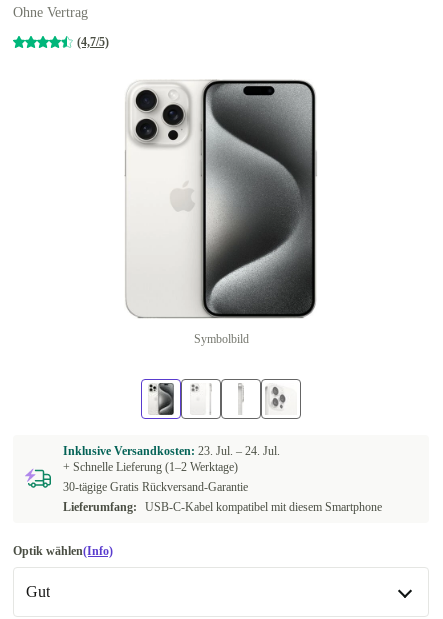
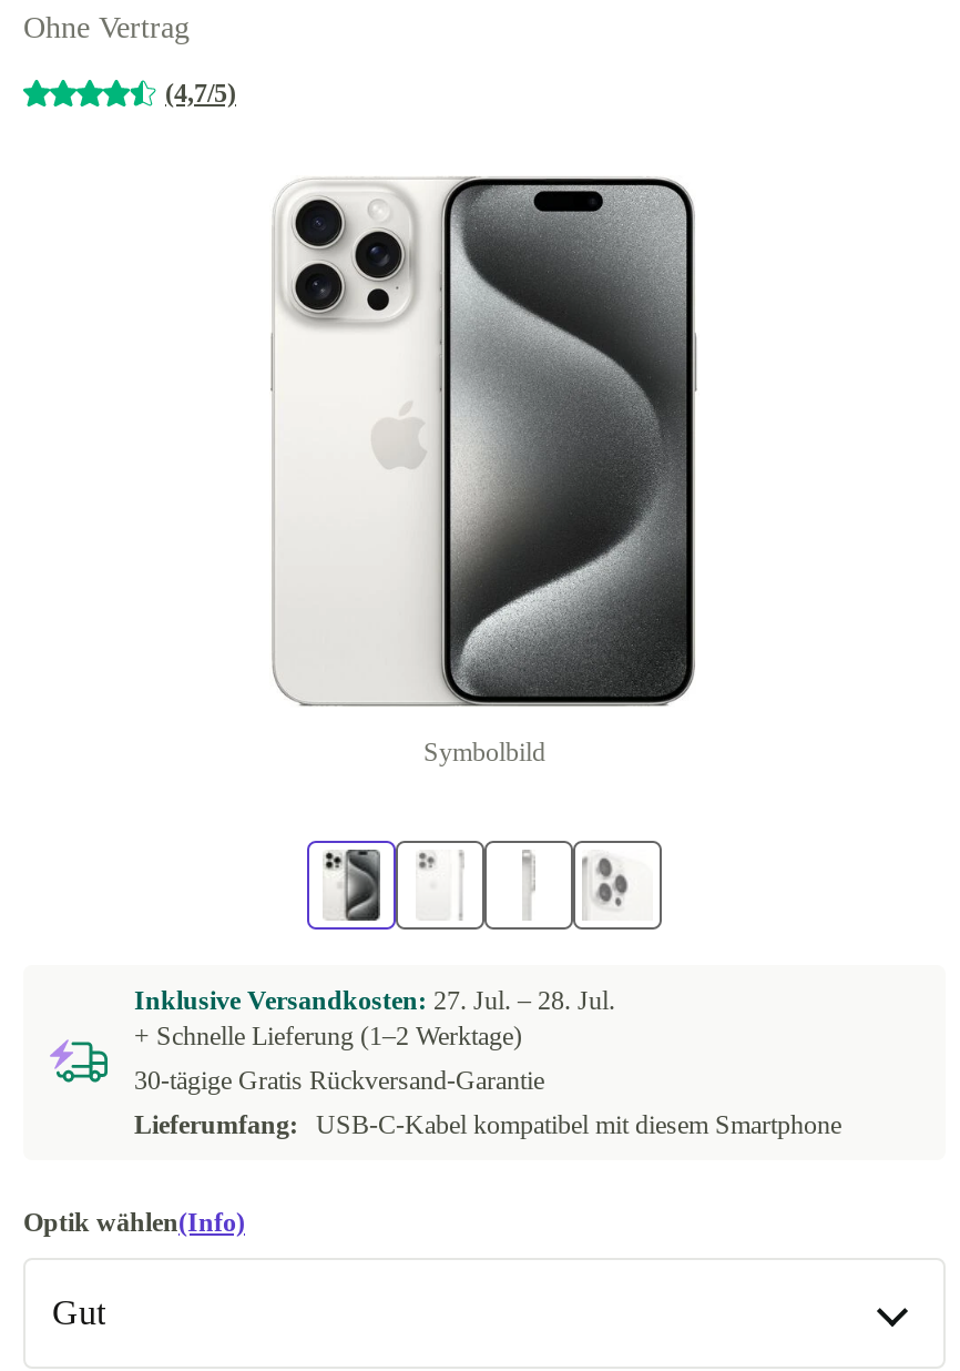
[63,444,280,458] Inklusive Versandkosten: 23. Jul. – 24. Jul. -> [134,985,615,1016] Inklusive Versandkosten: 27. Jul. – 28. Jul.

